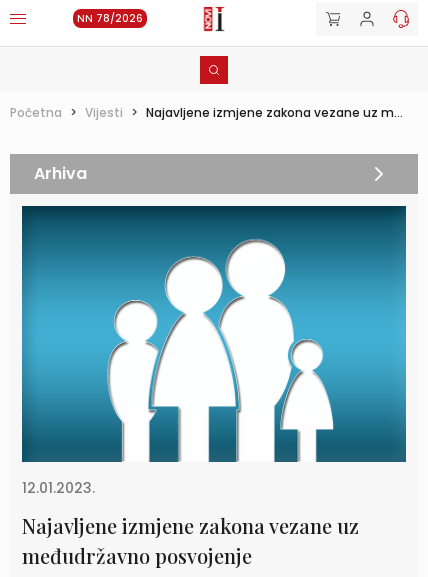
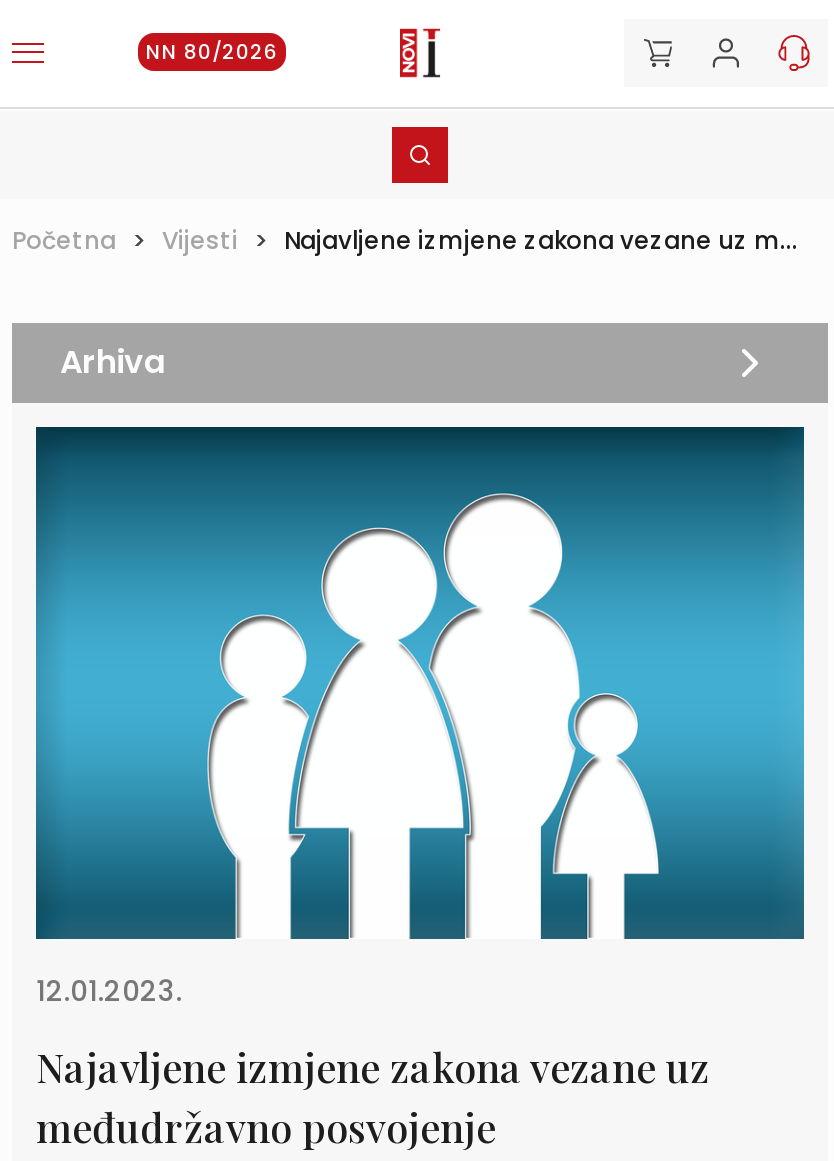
[77,11,143,26] NN 78/2026 -> [146,37,278,67] NN 80/2026

